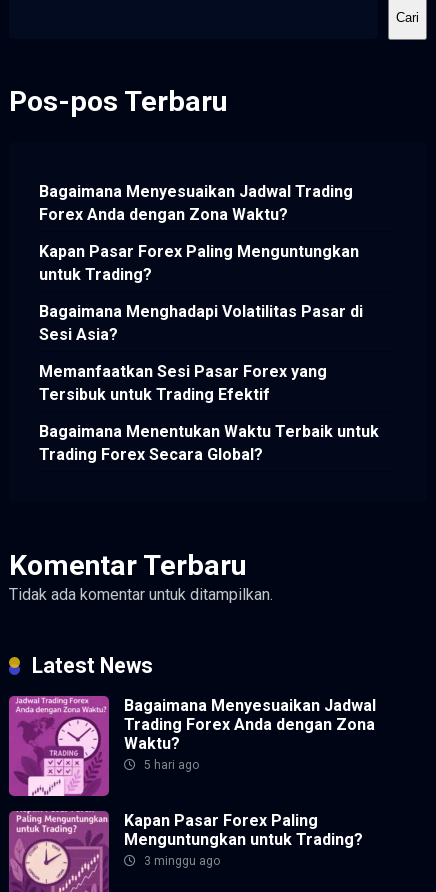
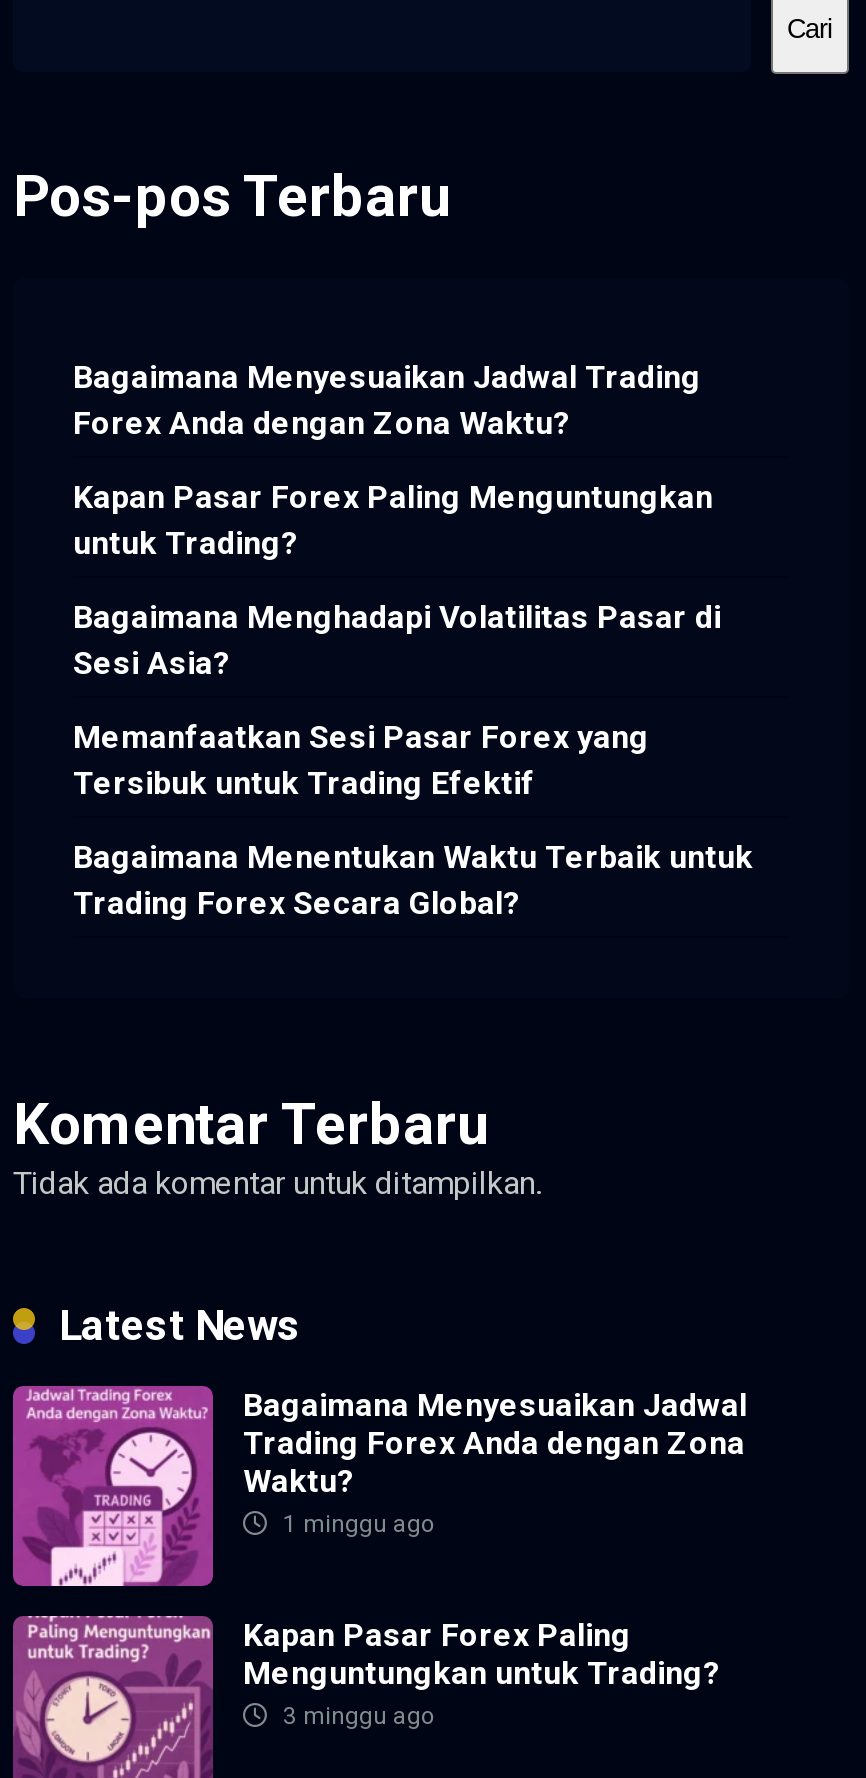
[141,758,199,772] 5 hari ago -> [277,1510,435,1538] 1 minggu ago

